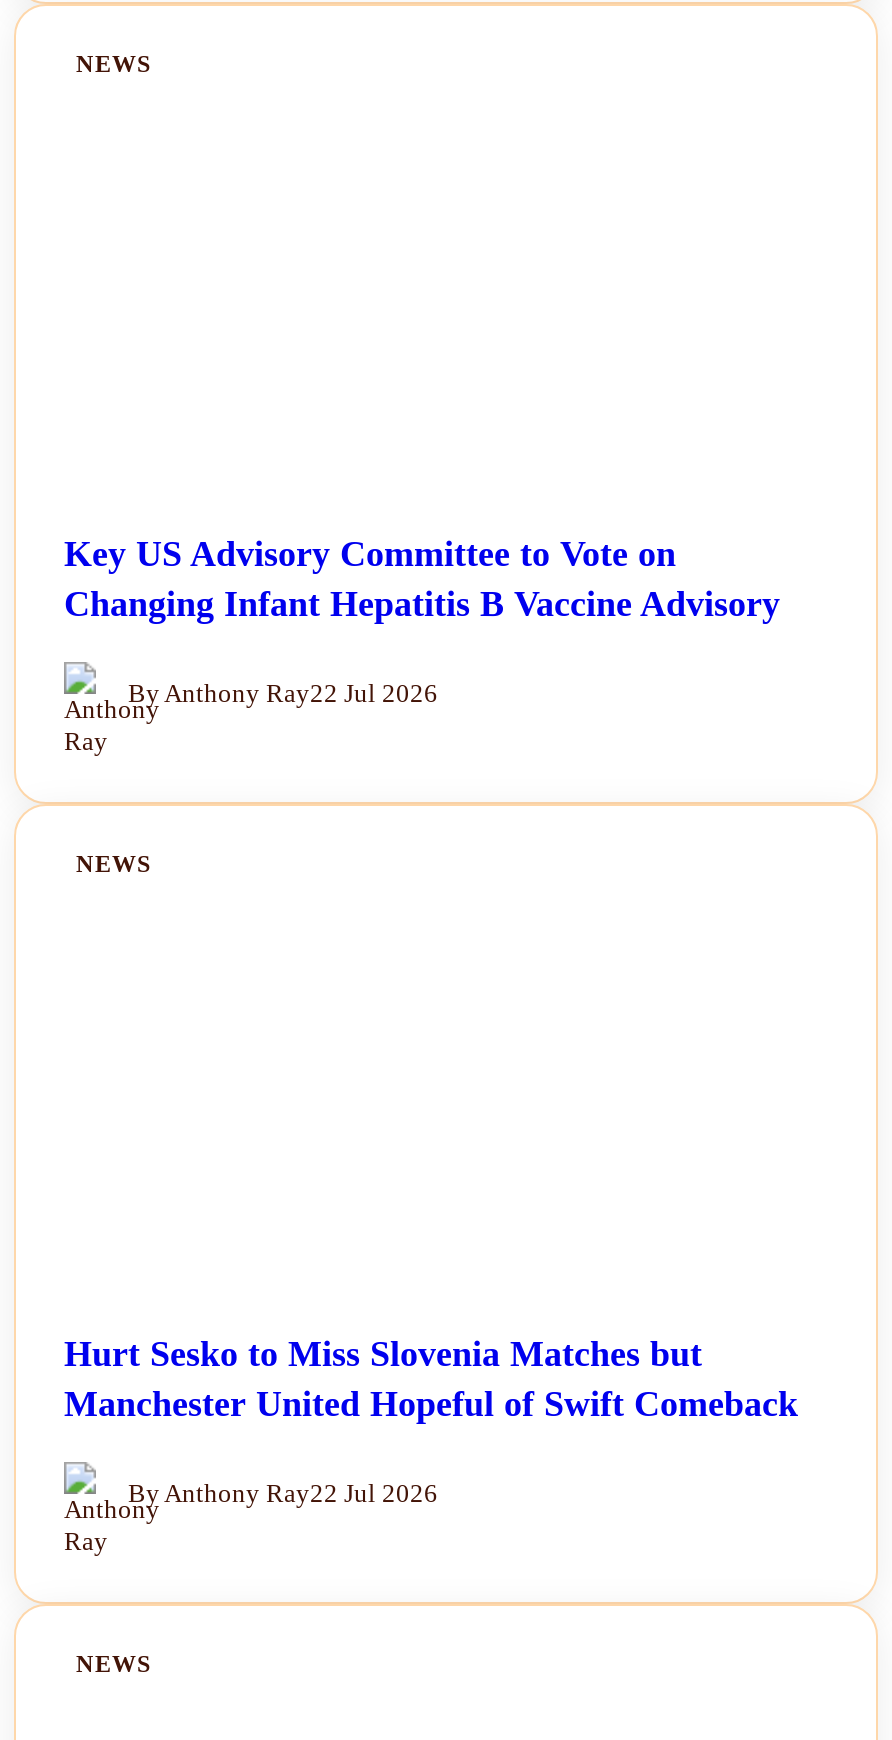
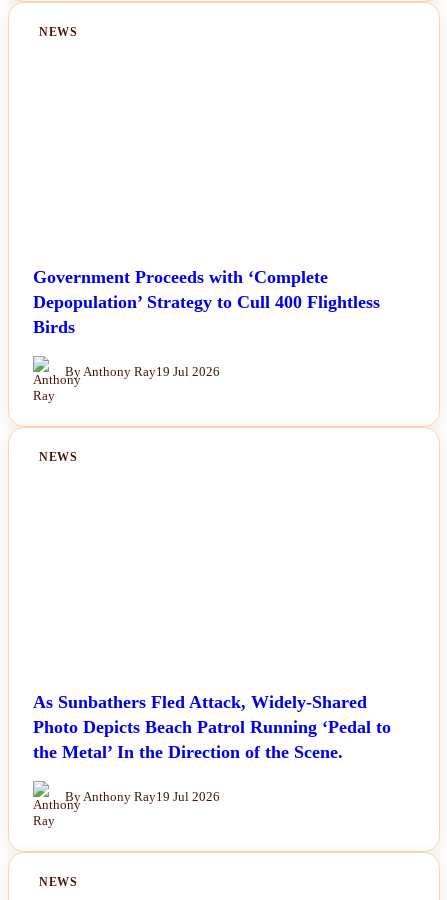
[64,534,780,624] Key US Advisory Committee to Vote on | Changing Infant Hepatitis B Vaccine Advisory -> [33,267,380,337] Government Proceeds with ‘Complete | Depopulation’ Strategy to Cull 400 Flightless | Birds
[128,678,438,708] By Anthony Ray22 Jul 2026 -> [65,364,220,379] By Anthony Ray19 Jul 2026
[64,1334,798,1424] Hurt Sesko to Miss Slovenia Matches but | Manchester United Hopeful of Swift Comeback -> [33,692,391,762] As Sunbathers Fled Attack, Widely-Shared | Photo Depicts Beach Patrol Running ‘Pedal to | the Metal’ In the Direction of the Scene.
[128,1478,438,1508] By Anthony Ray22 Jul 2026 -> [65,789,220,804] By Anthony Ray19 Jul 2026

